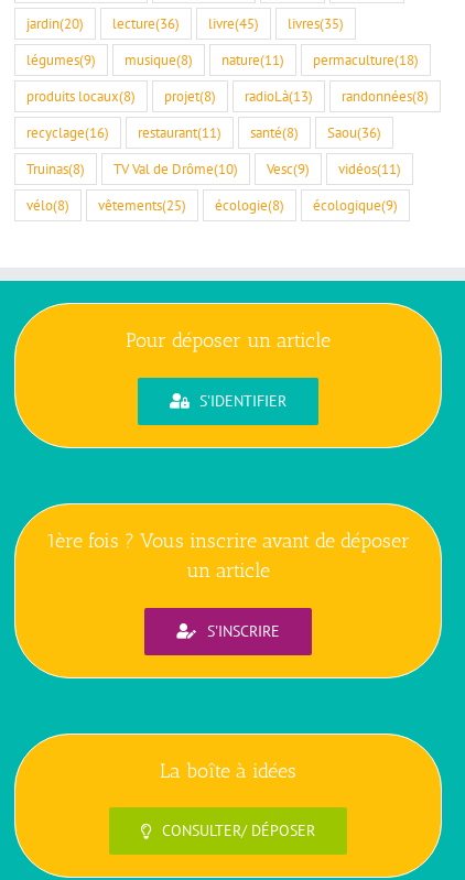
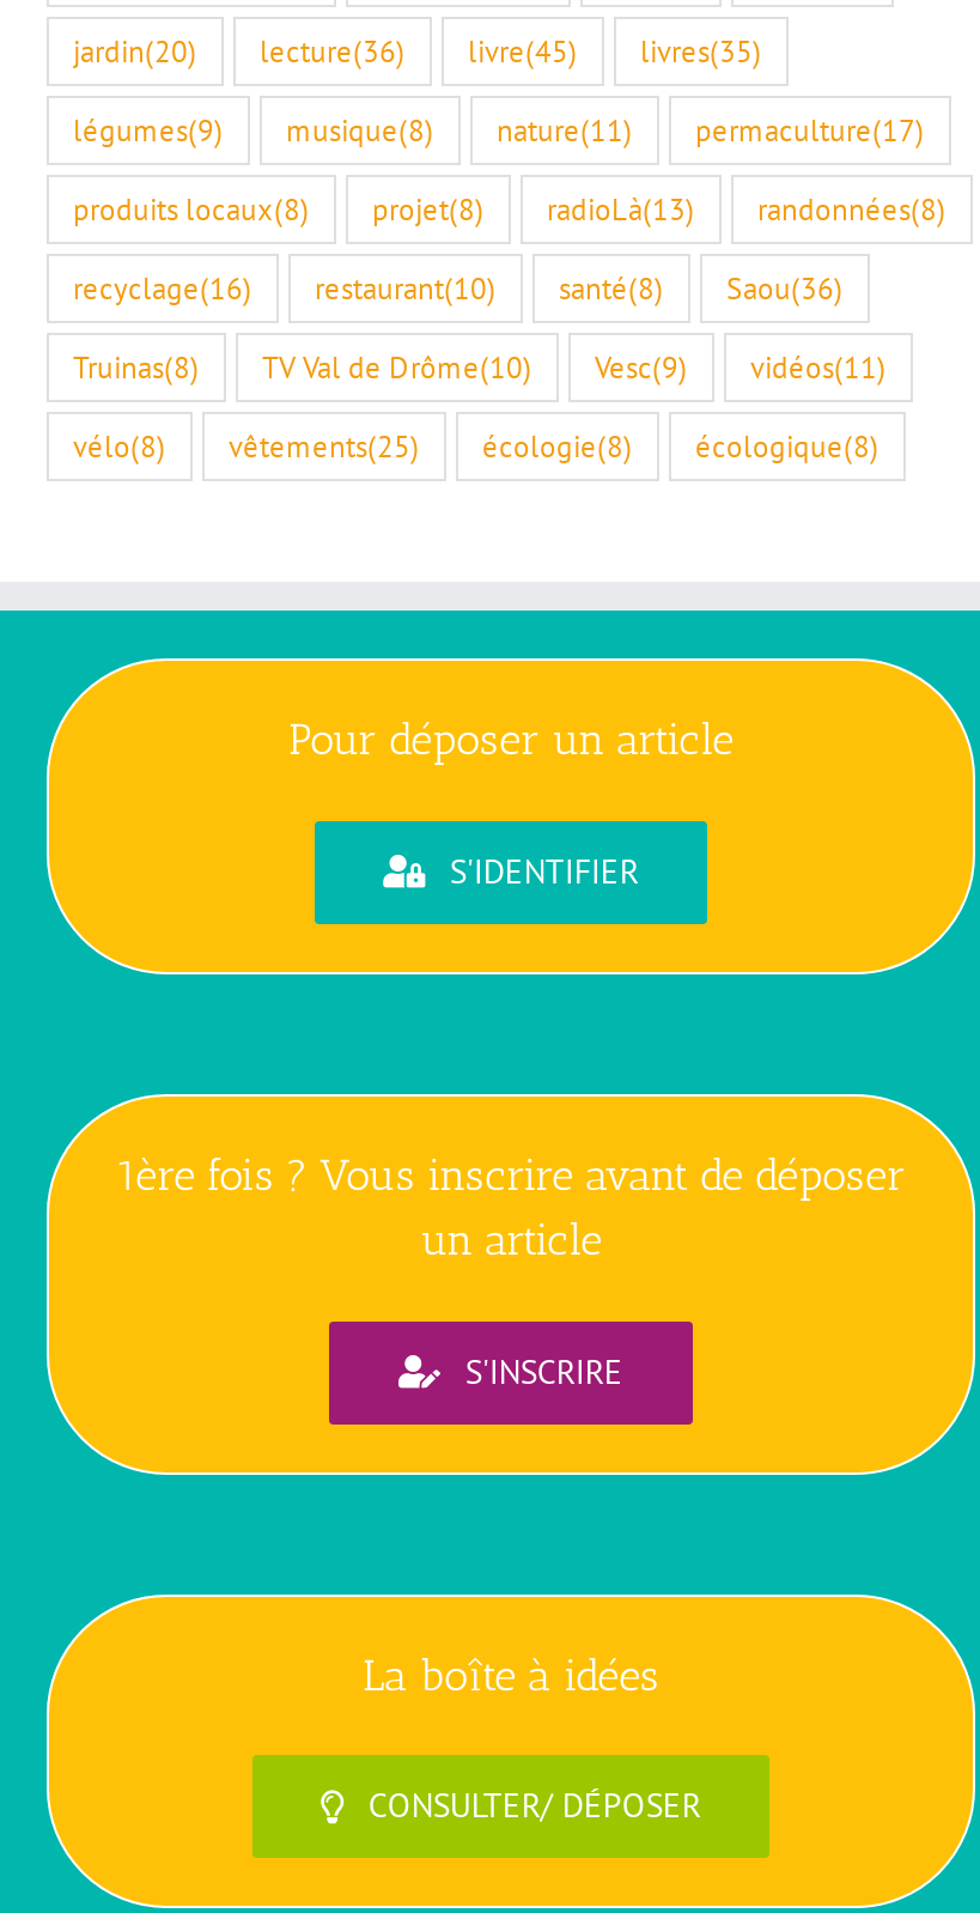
[313,51,419,68] permaculture(18) -> [695,110,925,148] permaculture(17)
[26,123,381,141] recyclage(16) restaurant(11) santé(8) Saou(36) -> [73,268,844,306] recyclage(16) restaurant(10) santé(8) Saou(36)
[26,196,398,214] vélo(8) vêtements(25) écologie(8) écologique(9) -> [73,426,879,464] vélo(8) vêtements(25) écologie(8) écologique(8)

